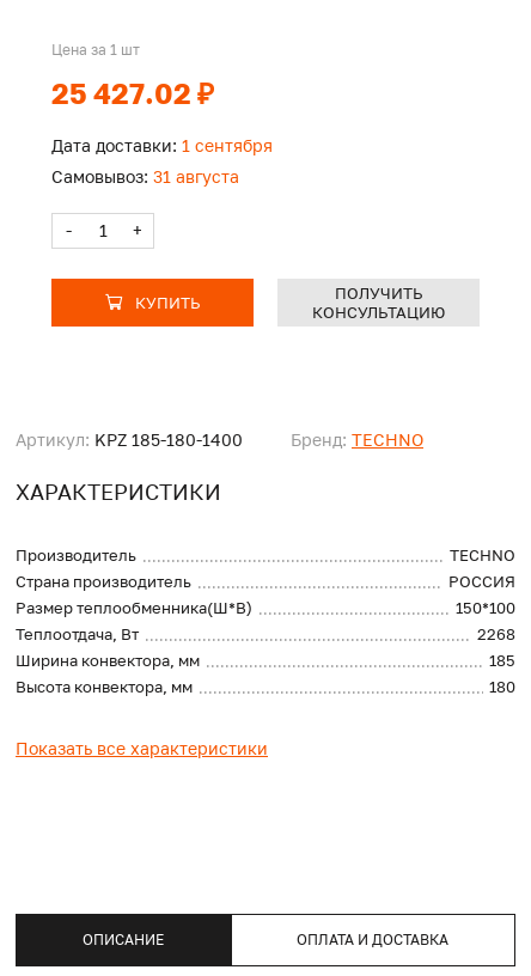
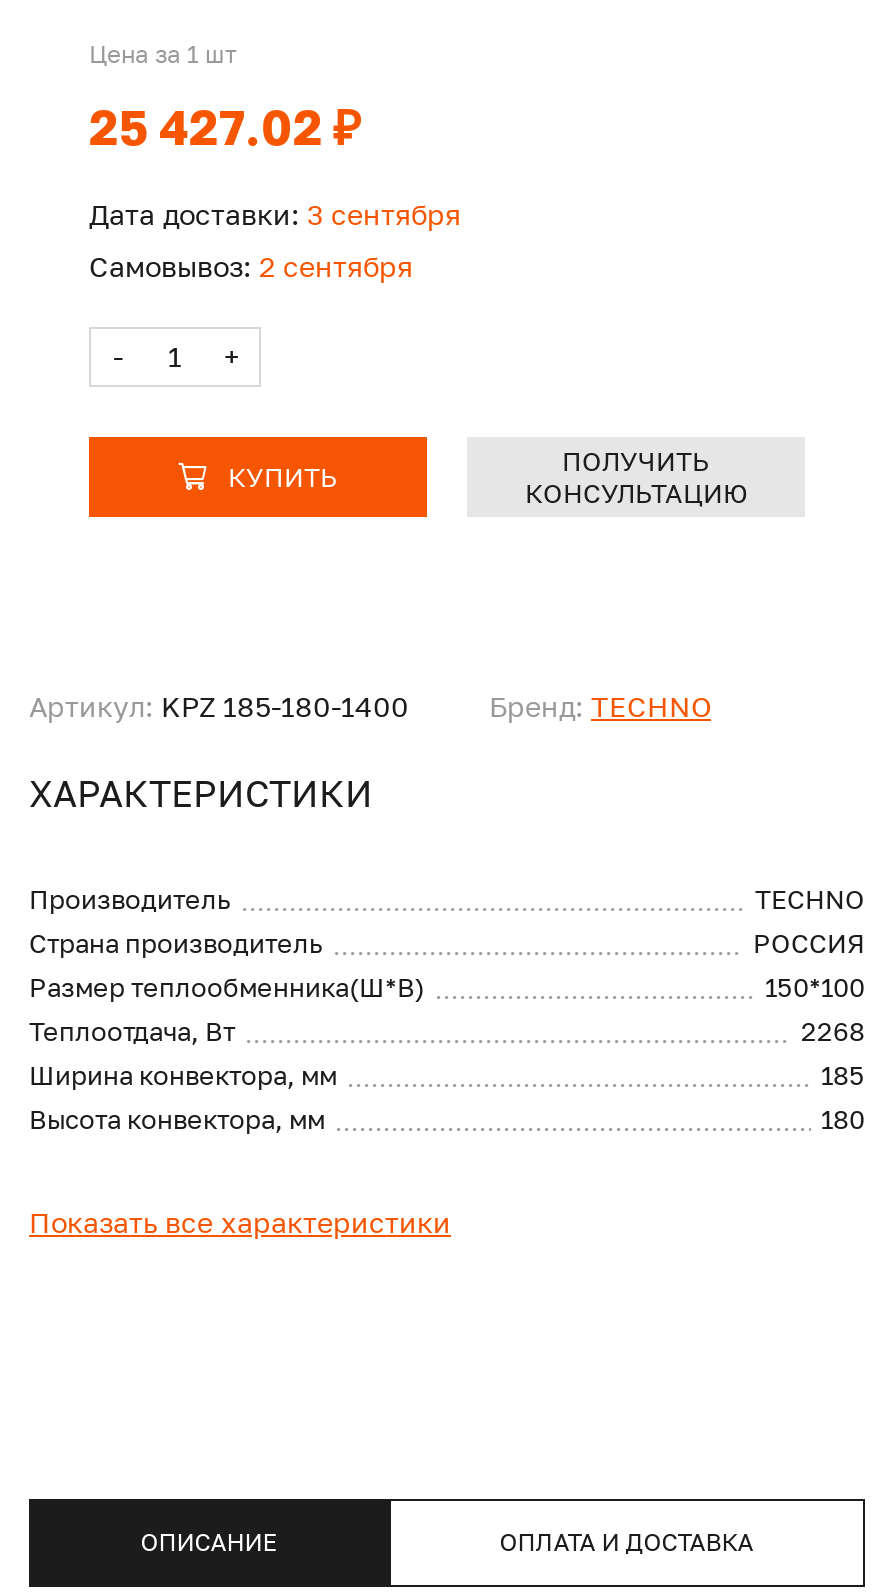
[51,135,273,155] Дата доставки: 1 сентября -> [89,196,461,230] Дата доставки: 3 сентября
[51,166,239,186] Самовывоз: 31 августа -> [89,248,413,282] Самовывоз: 2 сентября

